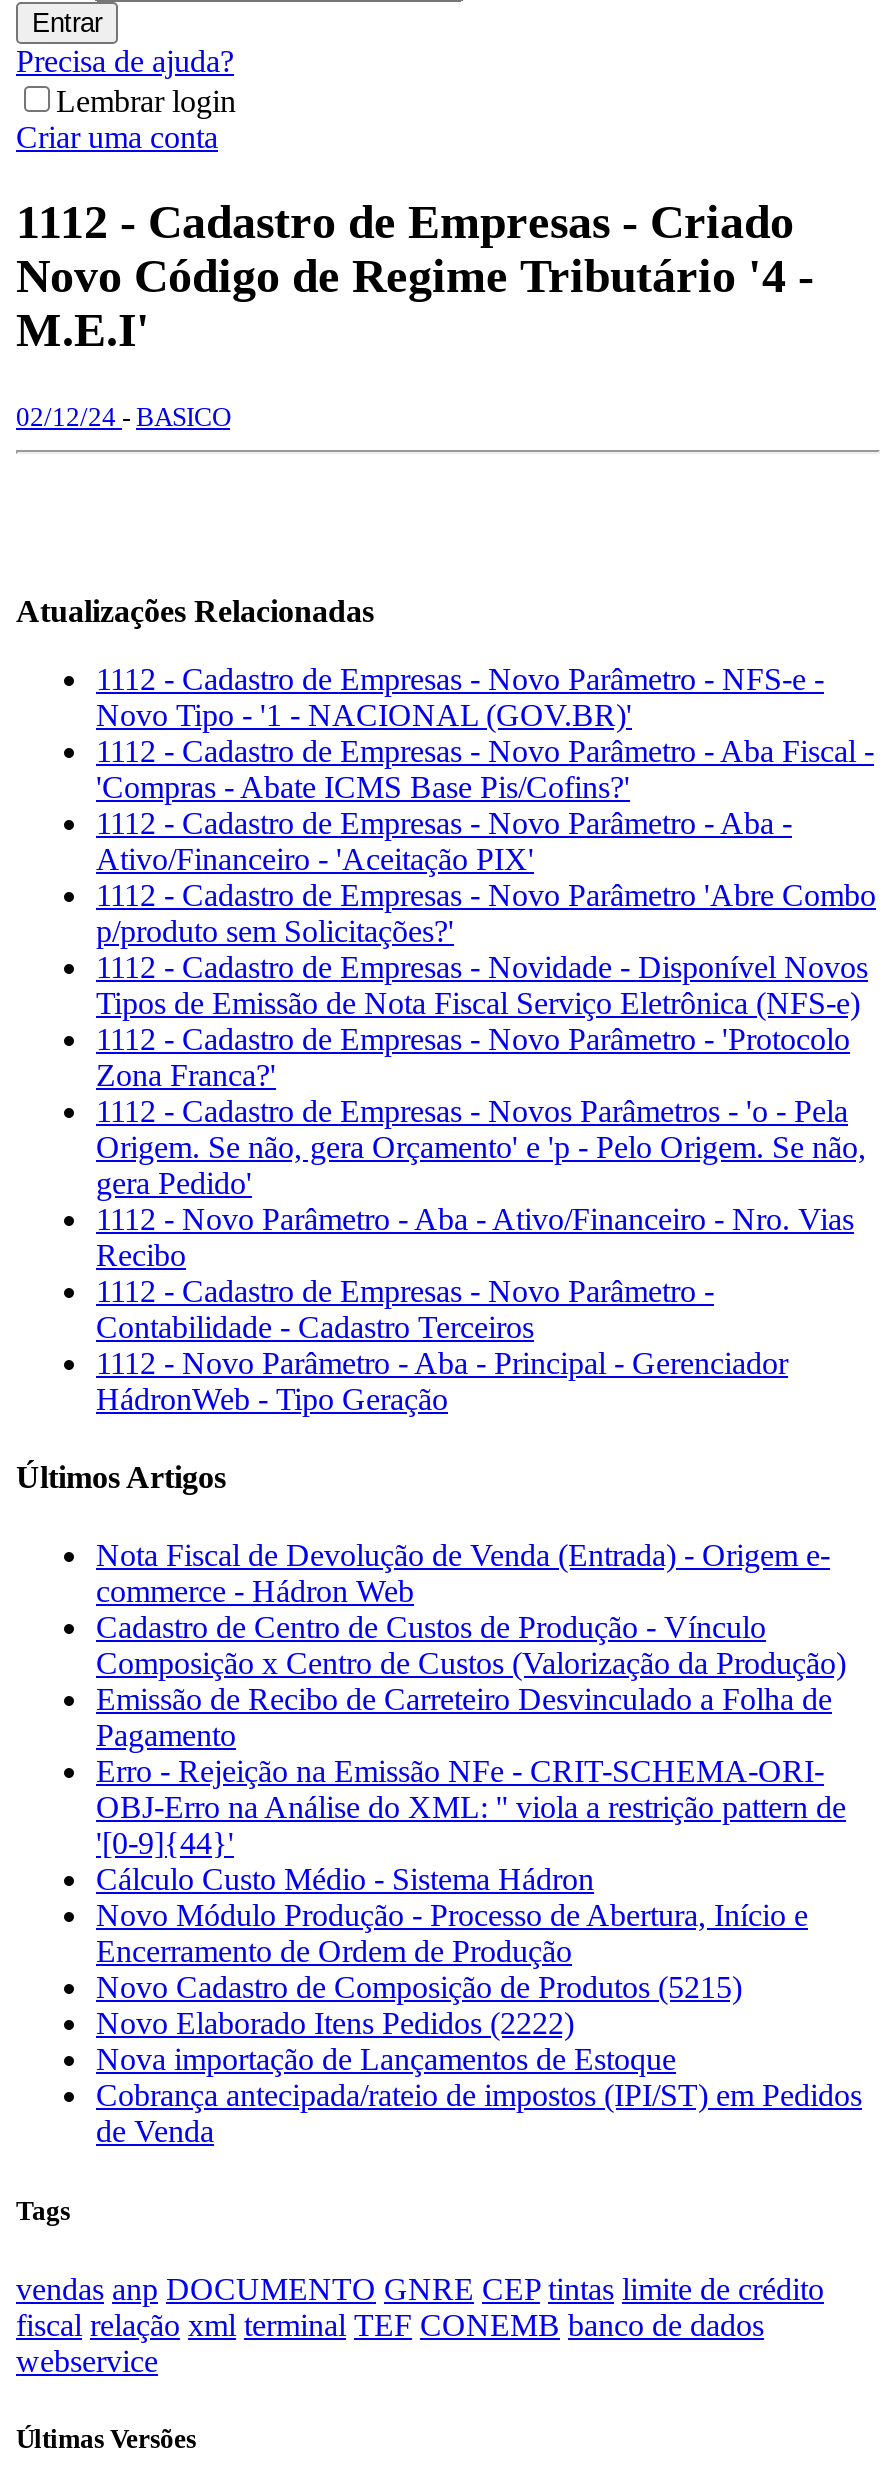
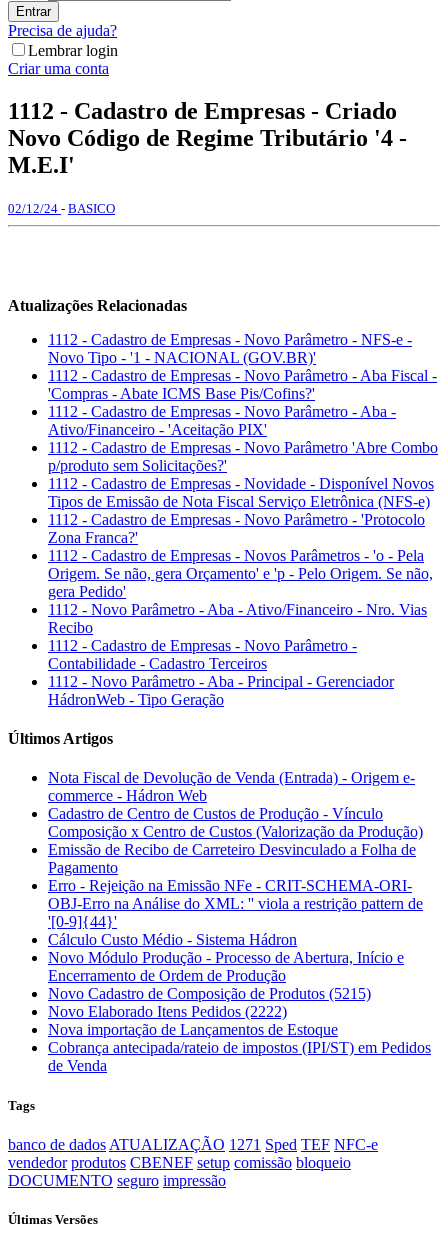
[16,2272,824,2378] vendas anp DOCUMENTO GNRE CEP tintas limite de crédito | fiscal relação xml terminal TEF CONEMB banco de dados | webservice -> [8,1136,378,1189] banco de dados ATUALIZAÇÃO 1271 Sped TEF NFC-e | vendedor produtos CBENEF setup comissão bloqueio | DOCUMENTO seguro impressão

